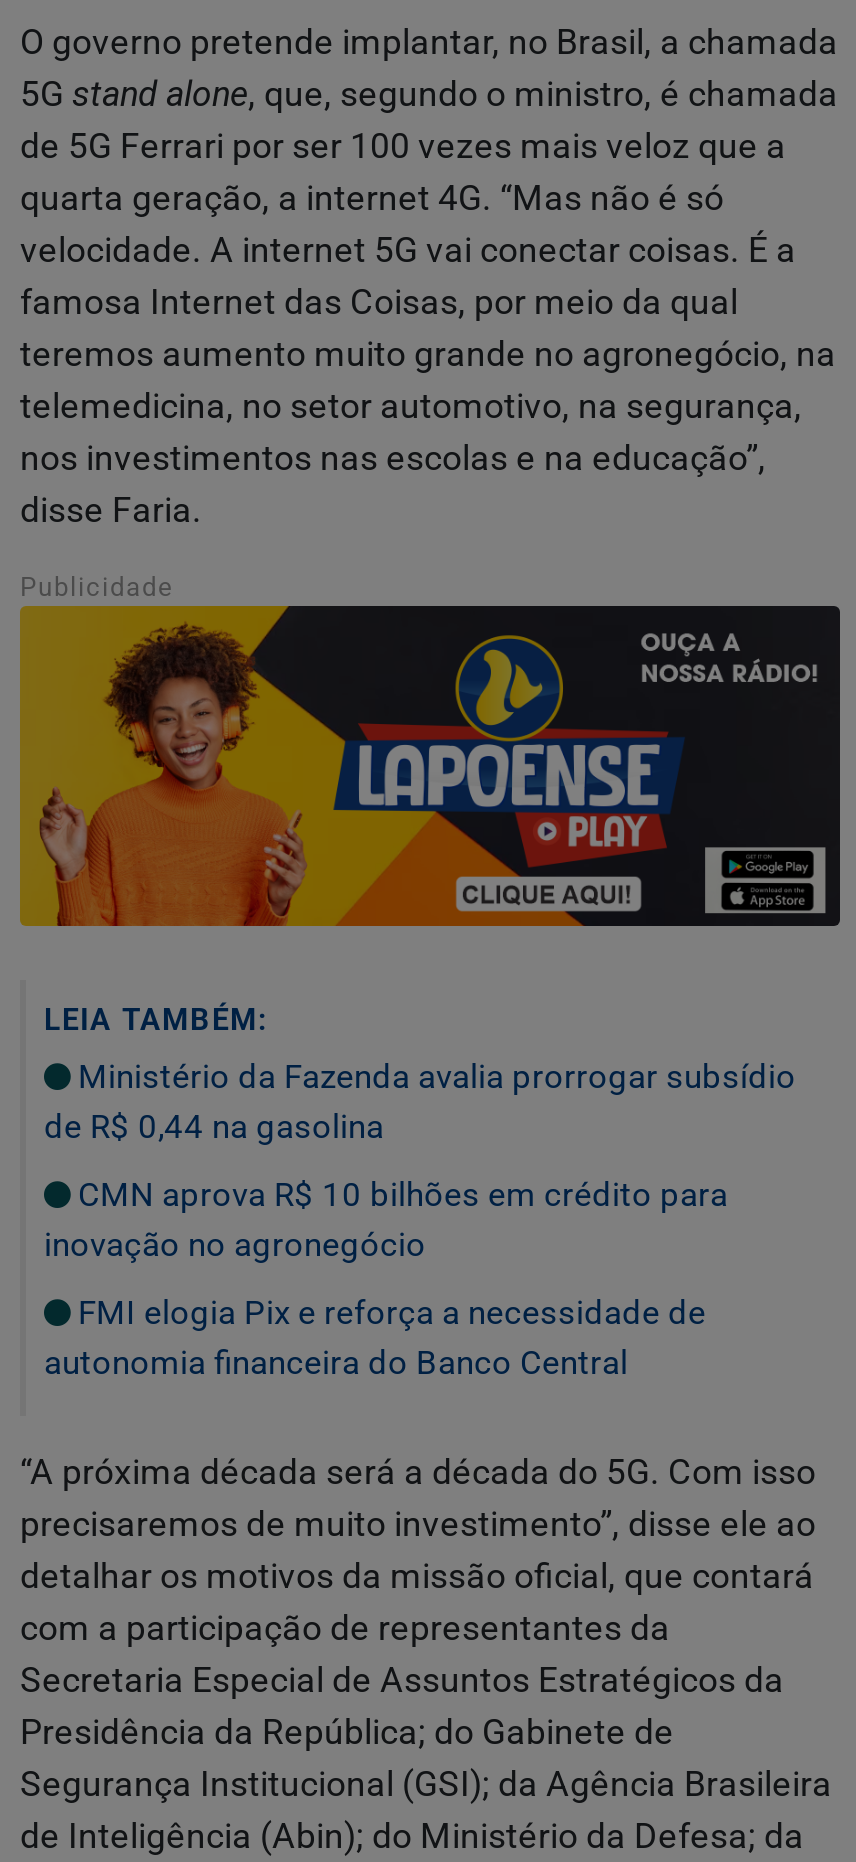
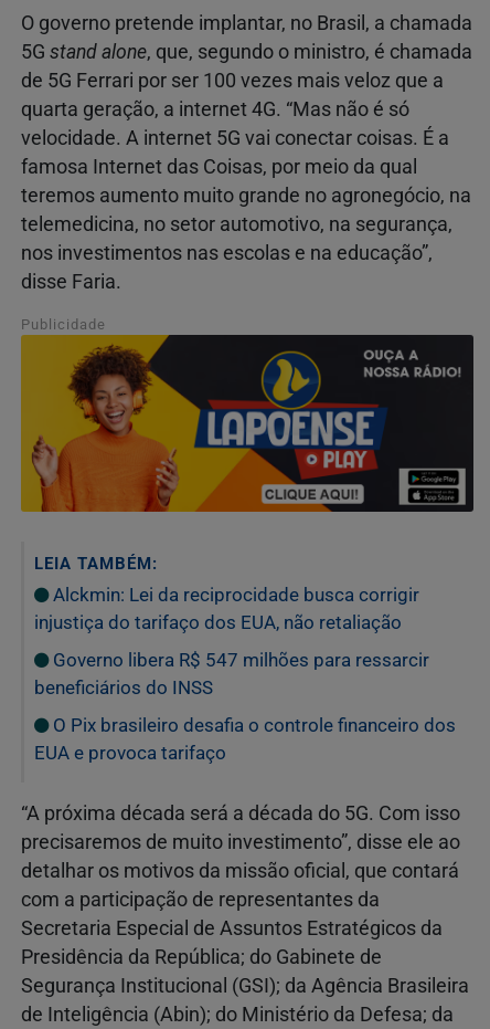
[44,1055,796,1145] Ministério da Fazenda avalia prorrogar subsídio | de R$ 0,44 na gasolina -> [34,583,419,633] Alckmin: Lei da reciprocidade busca corrigir | injustiça do tarifaço dos EUA, não retaliação
[44,1173,728,1263] CMN aprova R$ 10 bilhões em crédito para | inovação no agronegócio -> [34,648,429,698] Governo libera R$ 547 milhões para ressarcir | beneficiários do INSS
[44,1291,706,1381] FMI elogia Pix e reforça a necessidade de | autonomia financeira do Banco Central -> [34,714,456,763] O Pix brasileiro desafia o controle financeiro dos | EUA e provoca tarifaço

